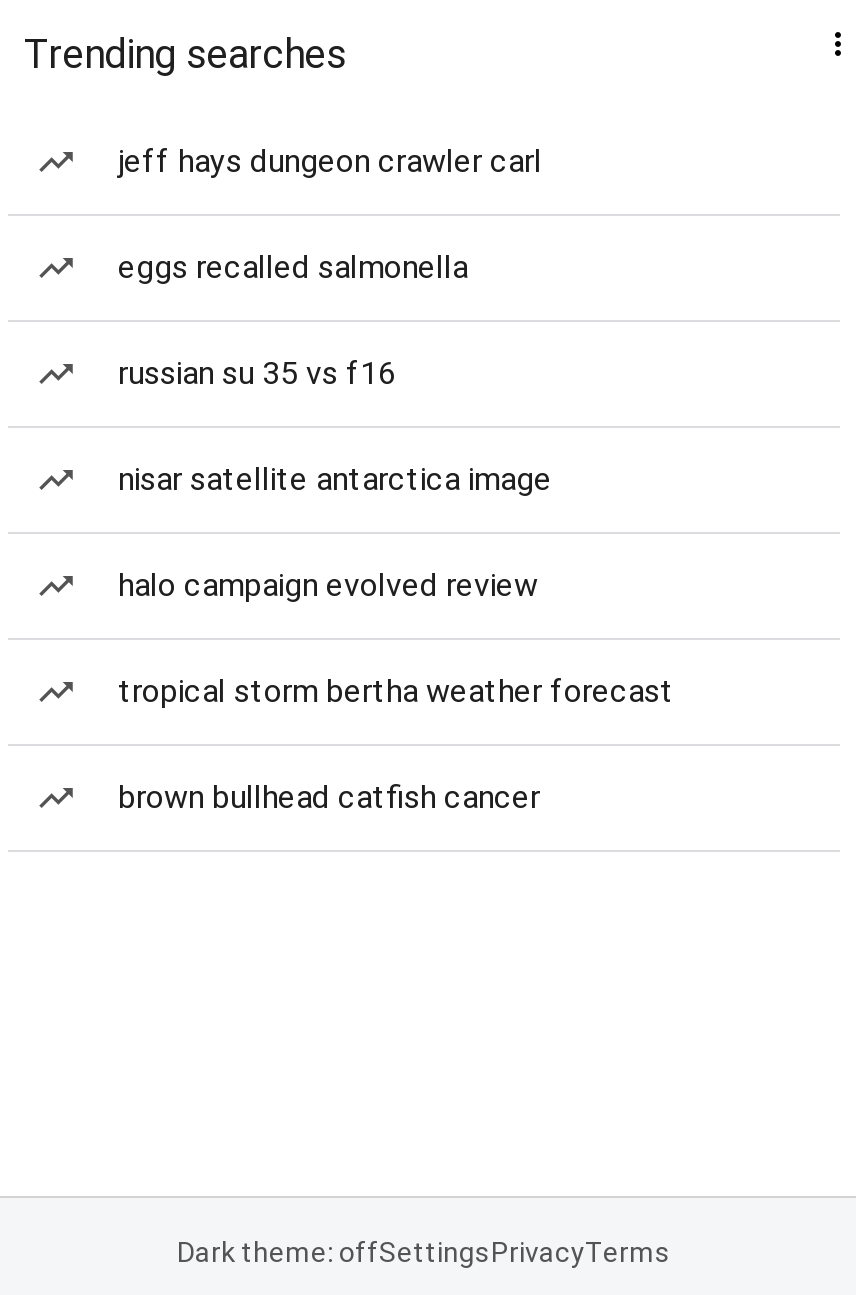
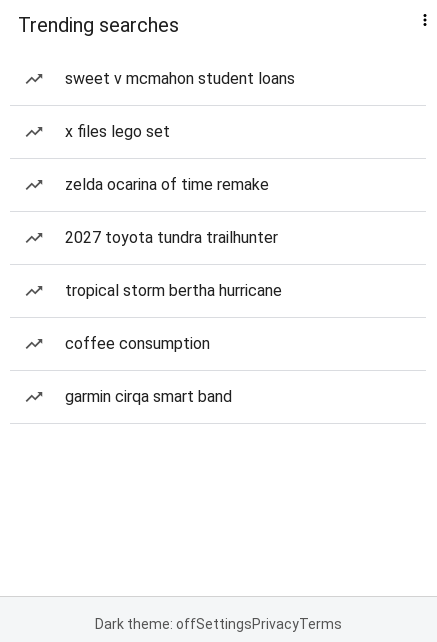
[118,142,542,180] jeff hays dungeon crawler carl -> [65,69,295,88] sweet v mcmahon student loans
[118,248,468,286] eggs recalled salmonella -> [65,122,170,141] x files lego set
[118,354,396,392] russian su 35 vs f16 -> [65,175,269,194] zelda ocarina of time remake
[118,460,552,498] nisar satellite antarctica image -> [65,228,278,247] 2027 toyota tundra trailhunter
[118,566,538,604] halo campaign evolved review -> [65,281,282,300] tropical storm bertha hurricane
[118,672,674,710] tropical storm bertha weather forecast -> [65,334,210,353] coffee consumption
[118,778,540,816] brown bullhead catfish cancer -> [65,387,232,406] garmin cirqa smart band

